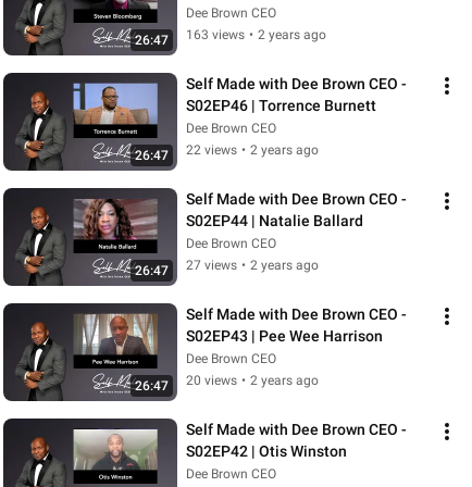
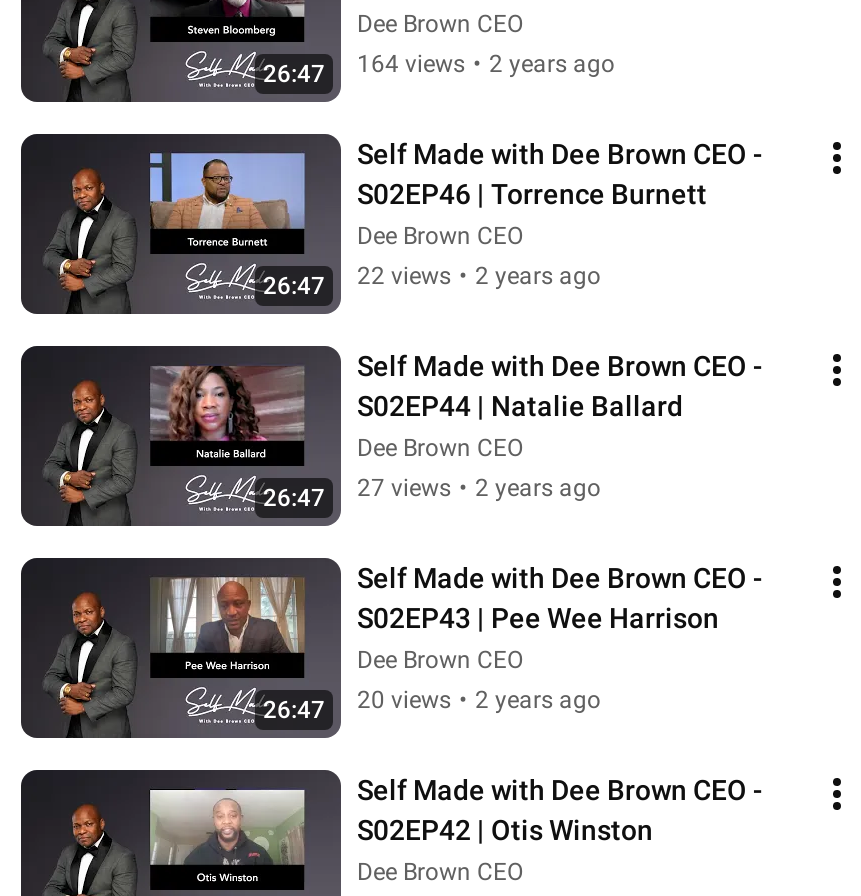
[186,27,326,42] 163 views • 2 years ago -> [357,50,615,78] 164 views • 2 years ago

